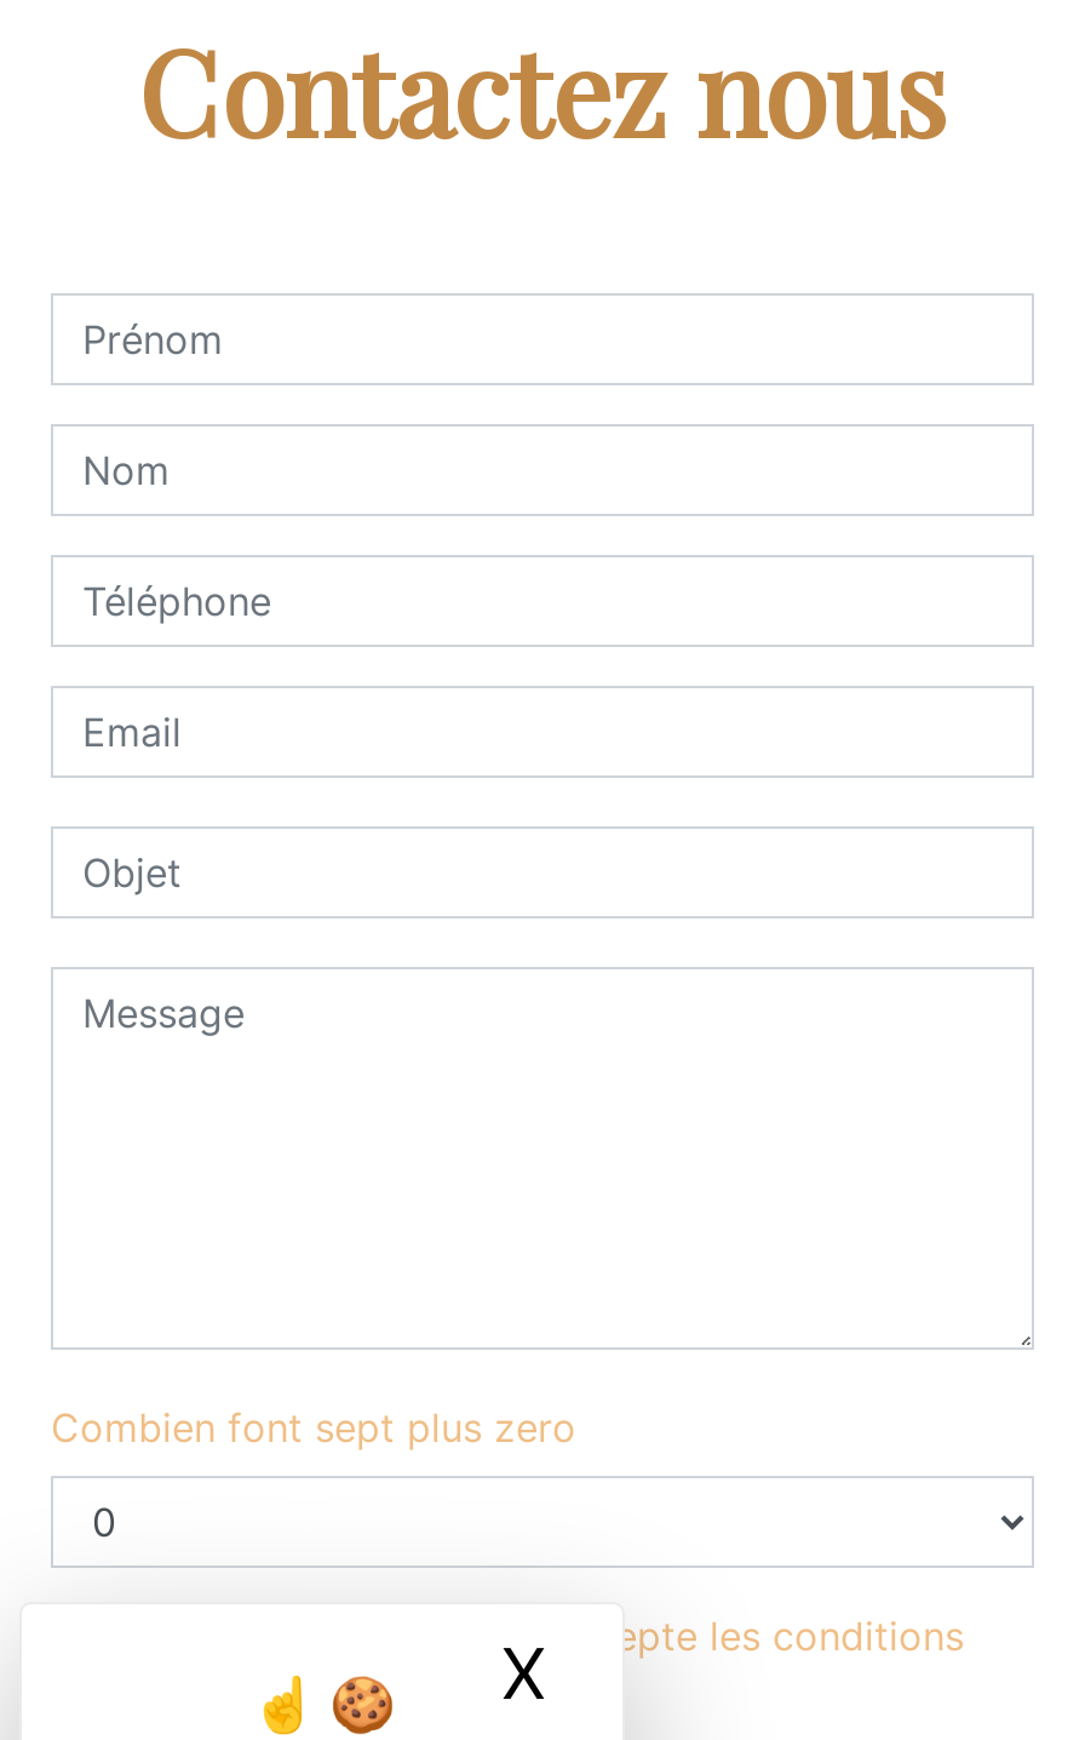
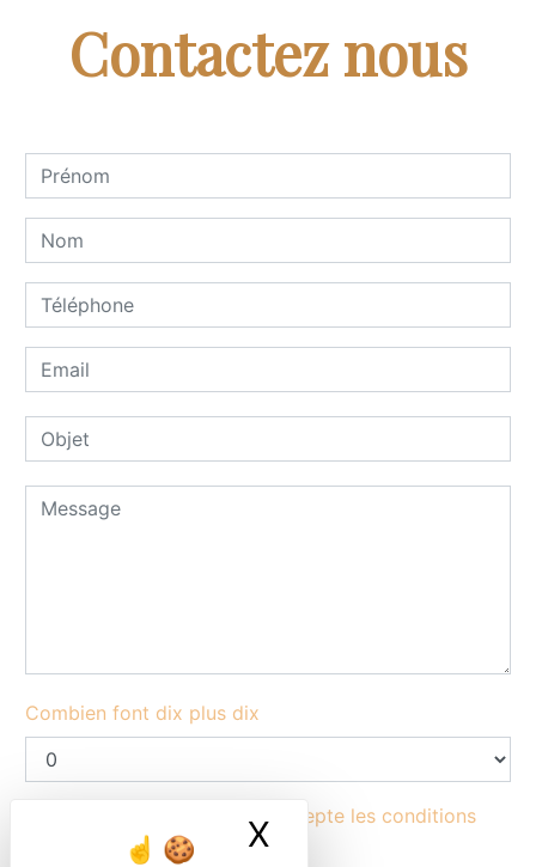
[51,1403,576,1452] Combien font sept plus zero -> [25,701,260,725] Combien font dix plus dix

